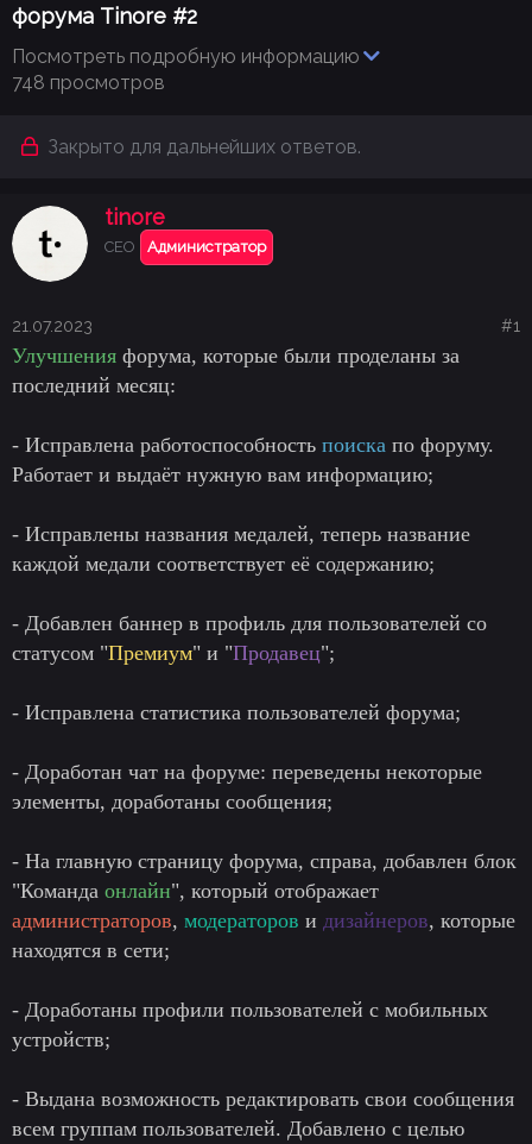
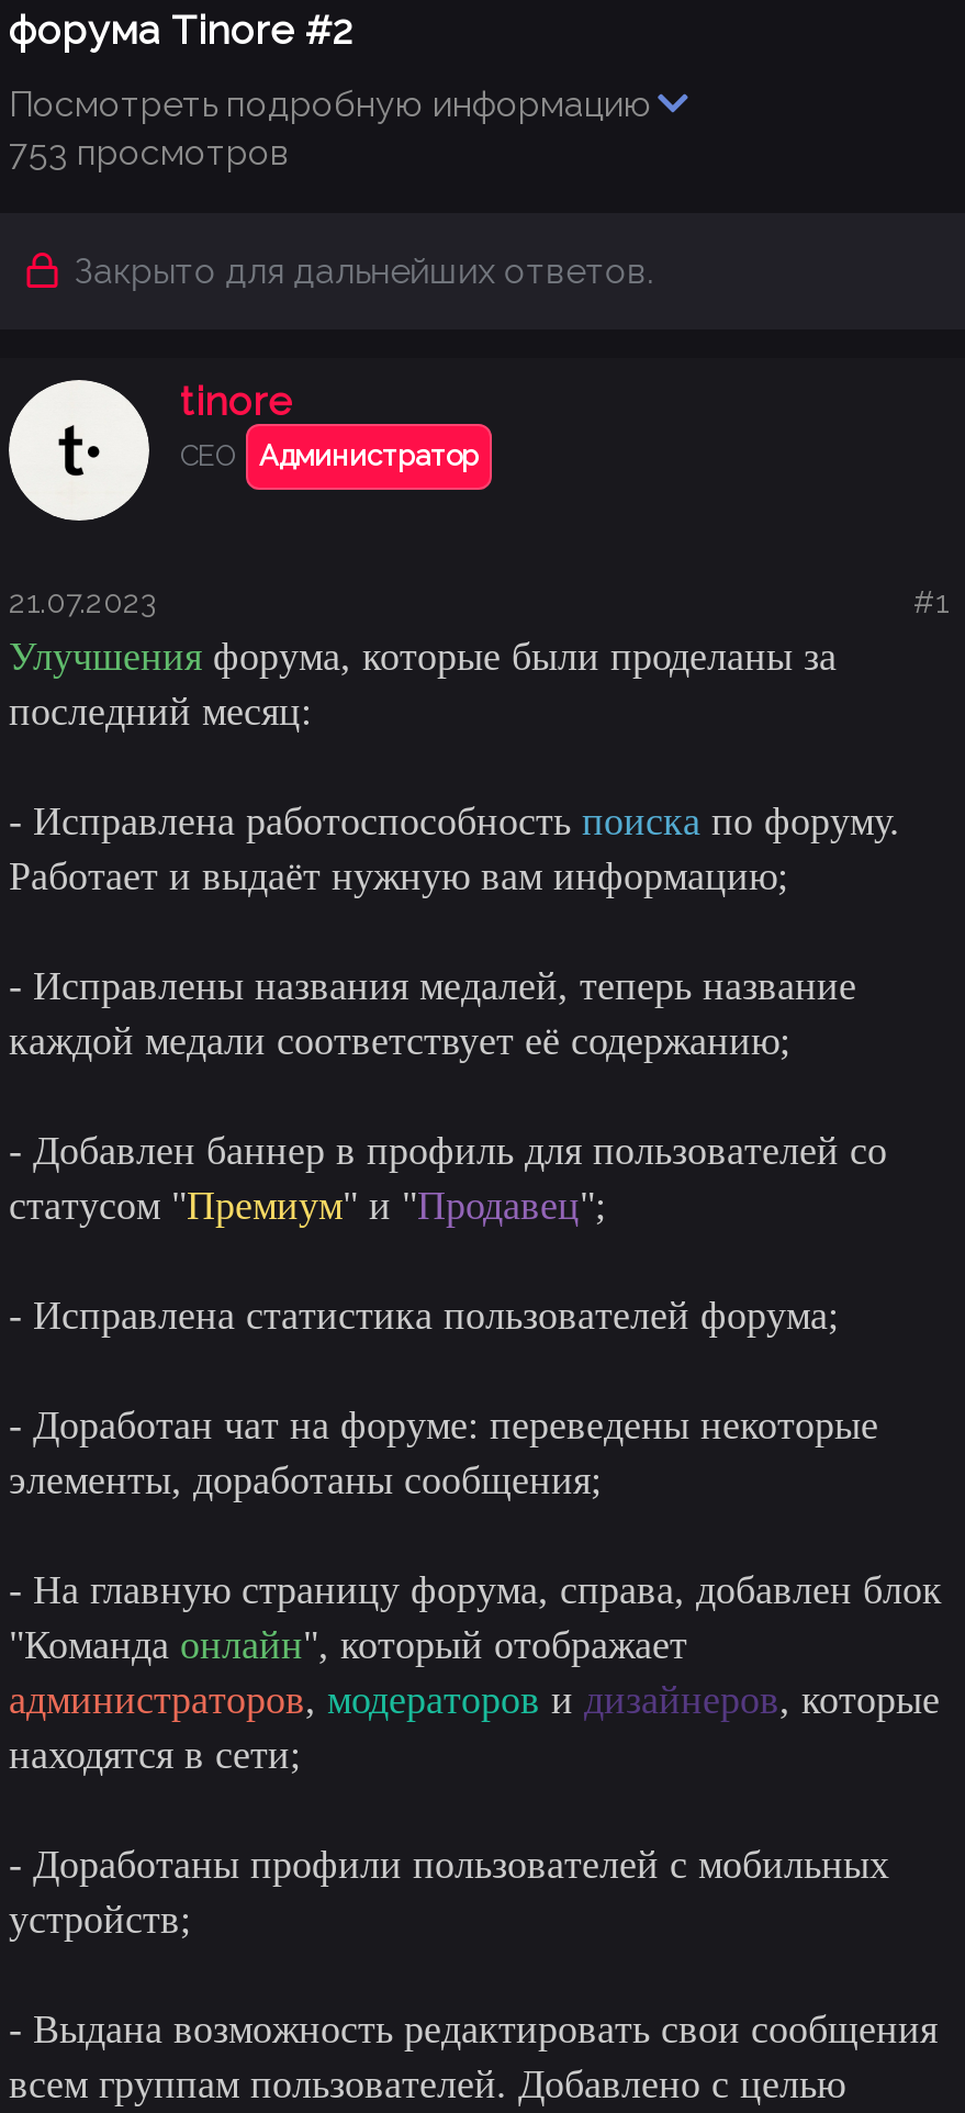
[12,71,165,93] 748 просмотров -> [9,131,290,172] 753 просмотров

